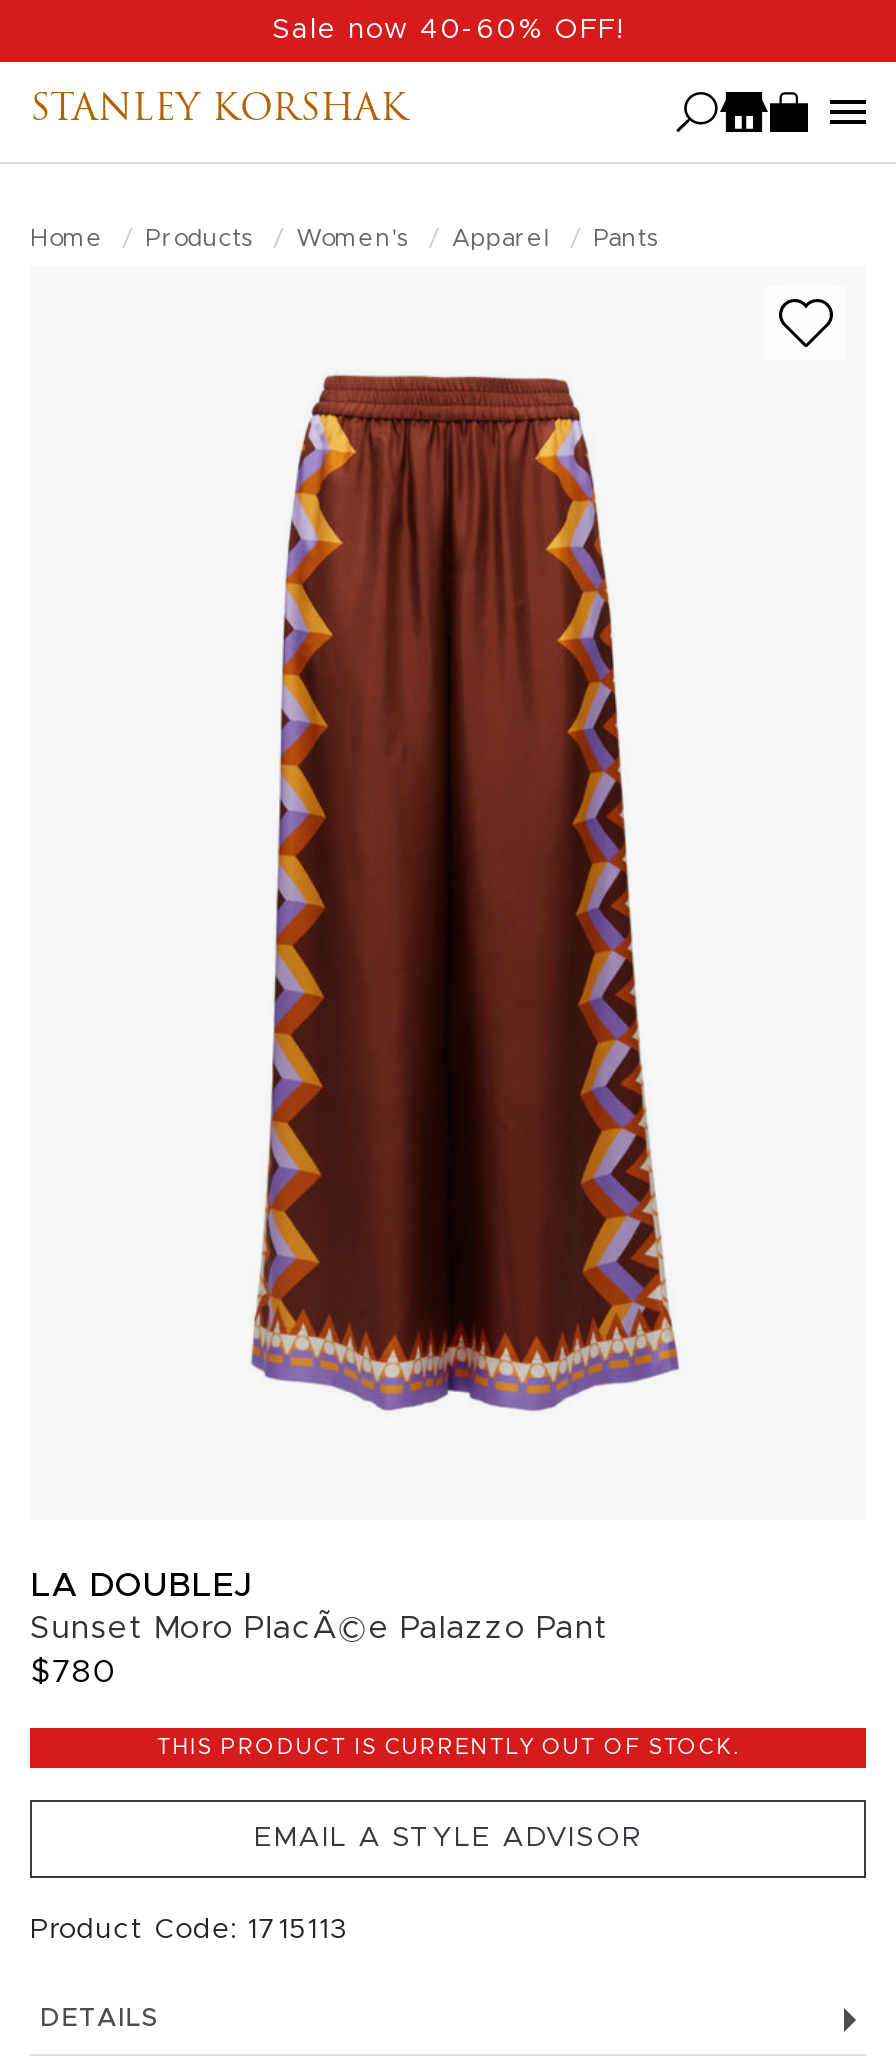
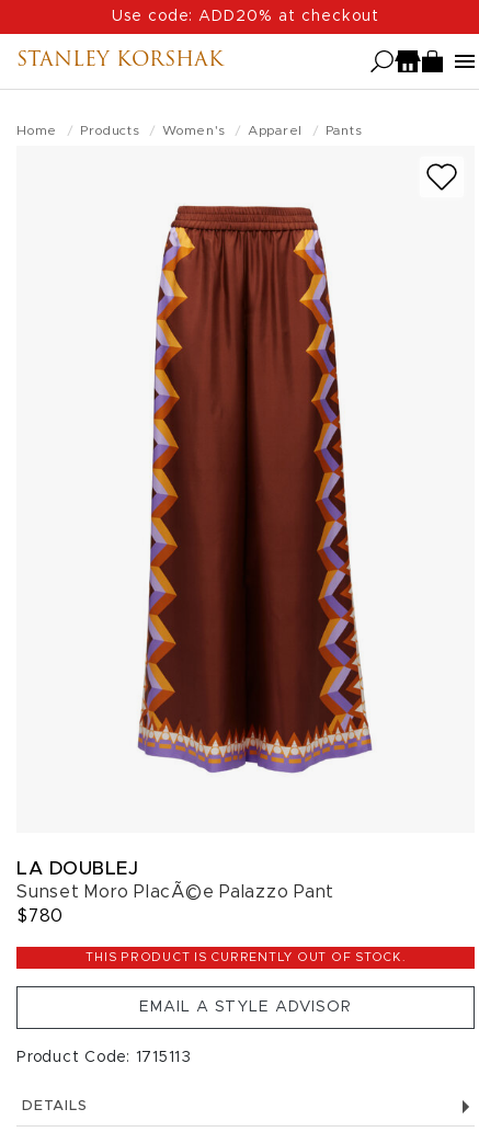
[272,16,624,44] Sale now 40-60% OFF! -> [112,9,379,24] Use code: ADD20% at checkout

